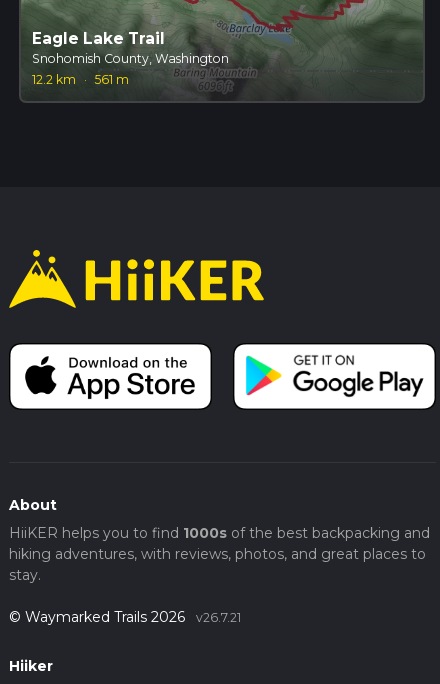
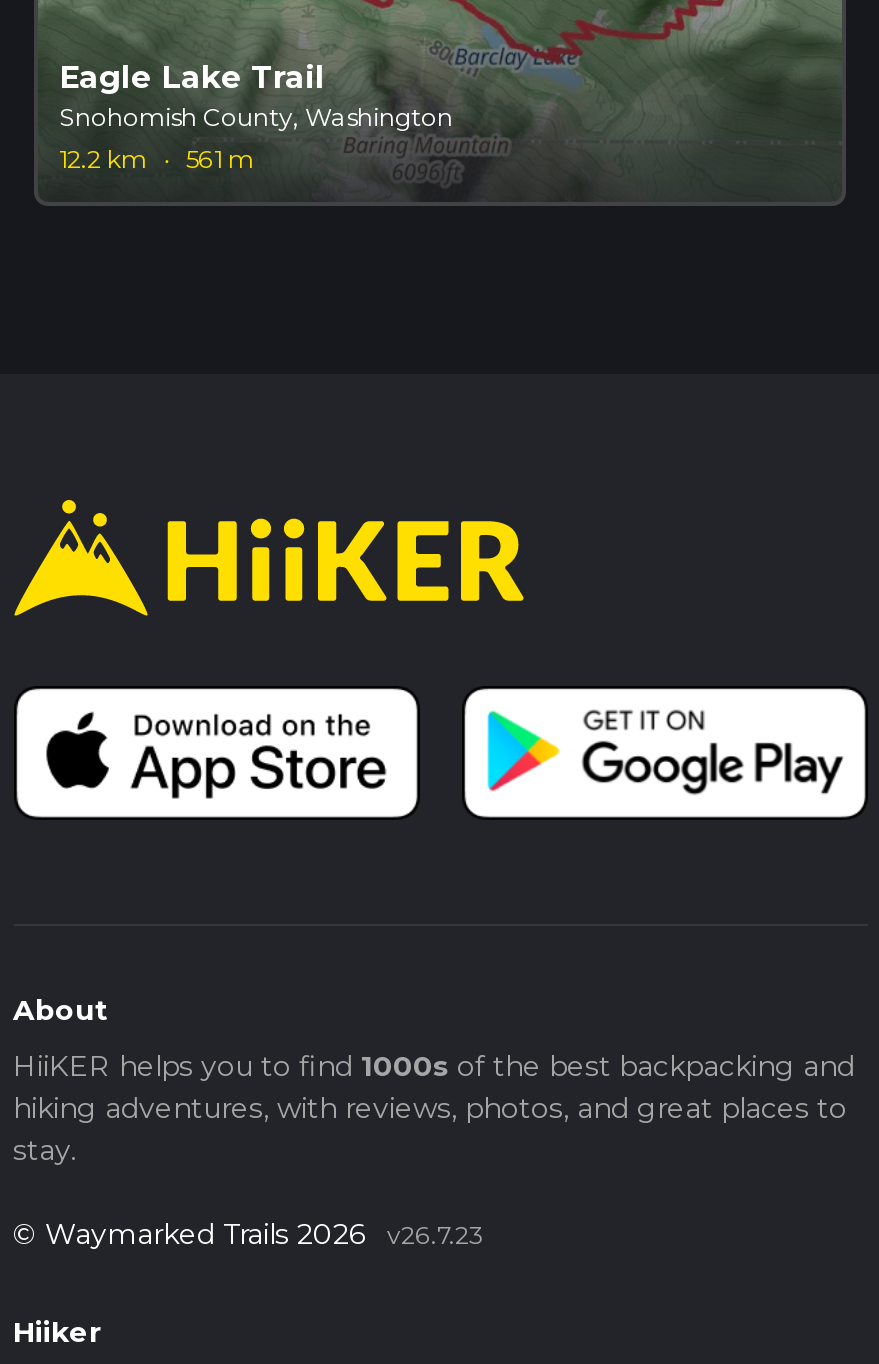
[8,608,240,626] © Waymarked Trails 2026 v26.7.21 -> [13,1216,483,1252] © Waymarked Trails 2026 v26.7.23

